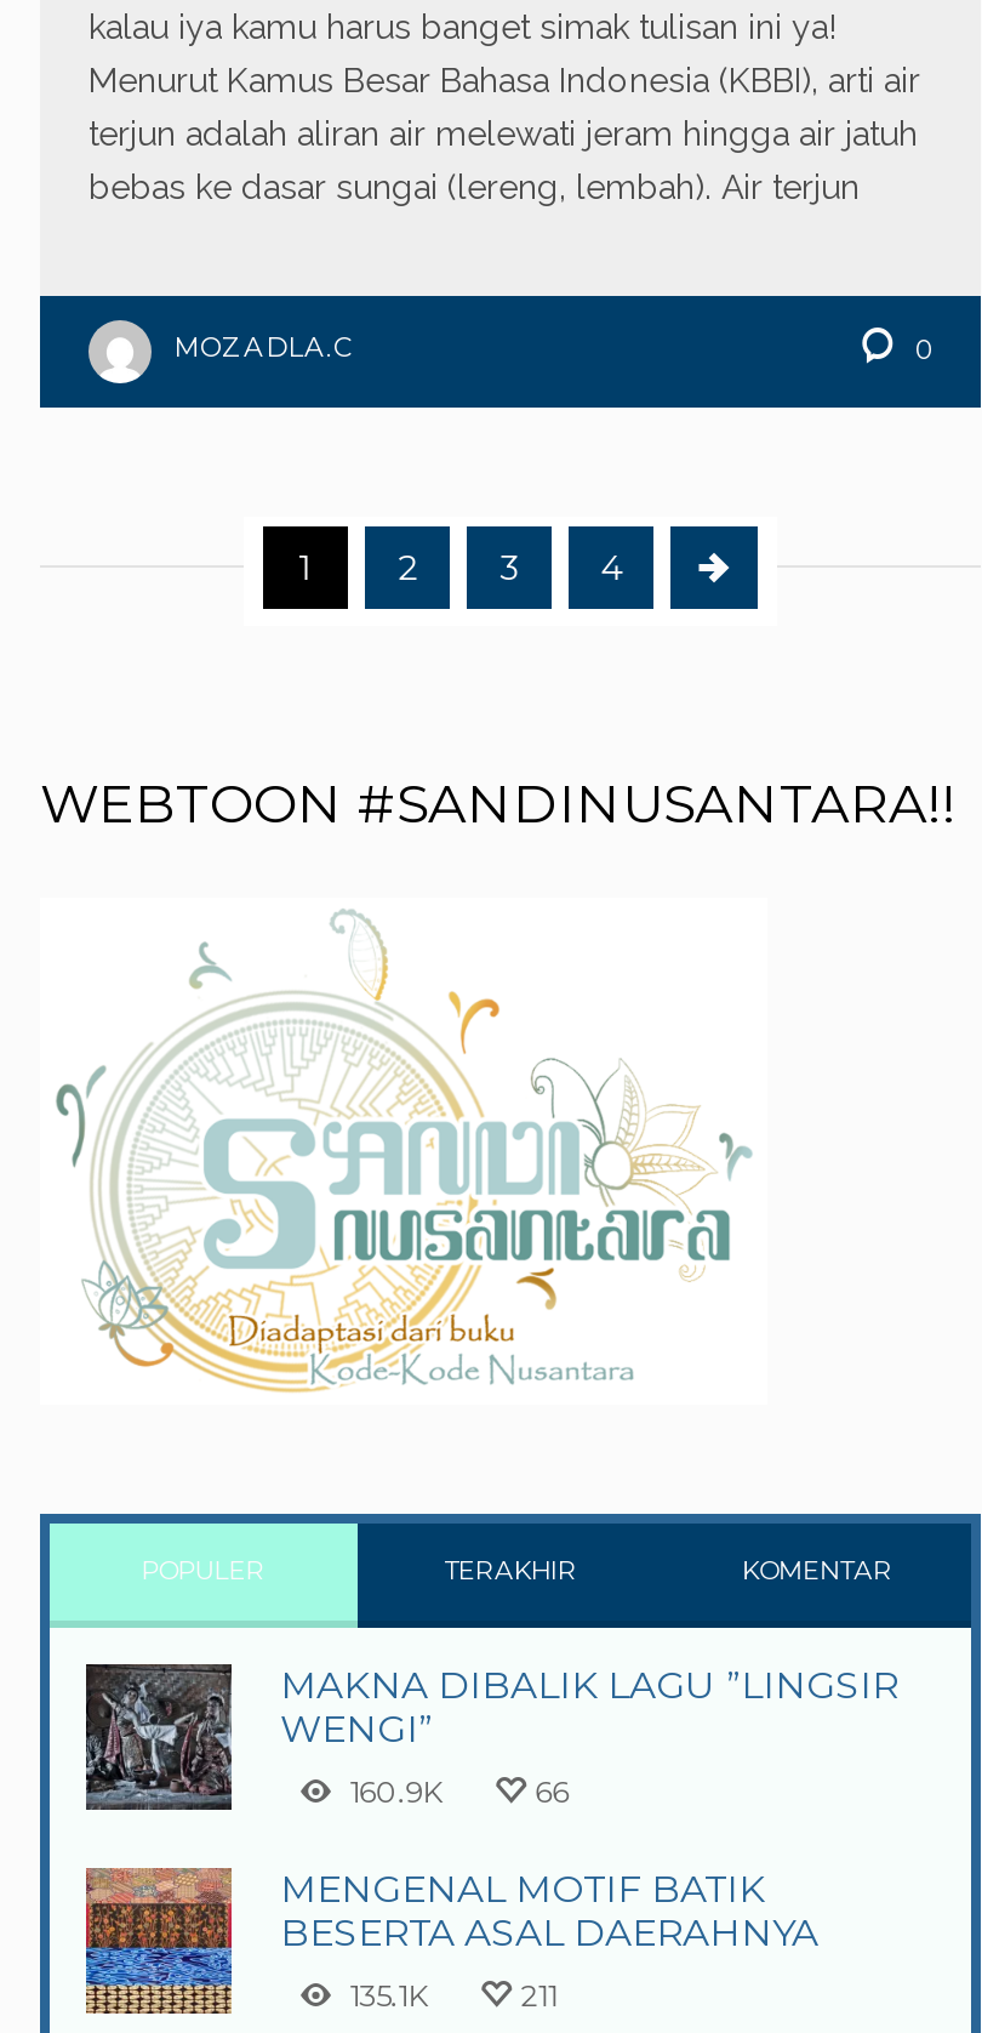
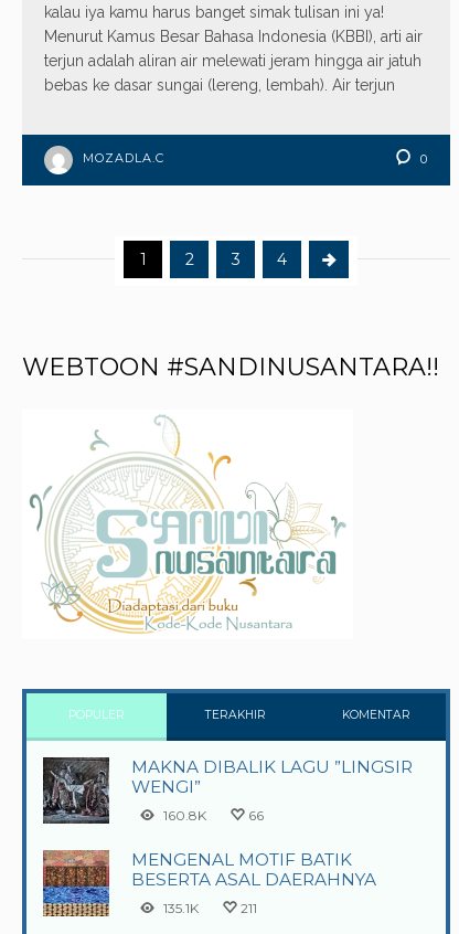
[349,1773,442,1810] 160.9K -> [163,807,206,823] 160.8K

